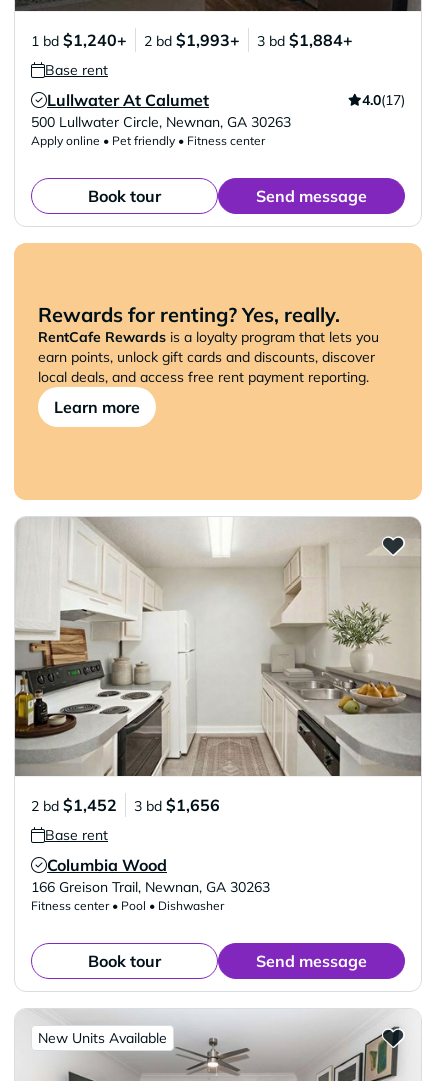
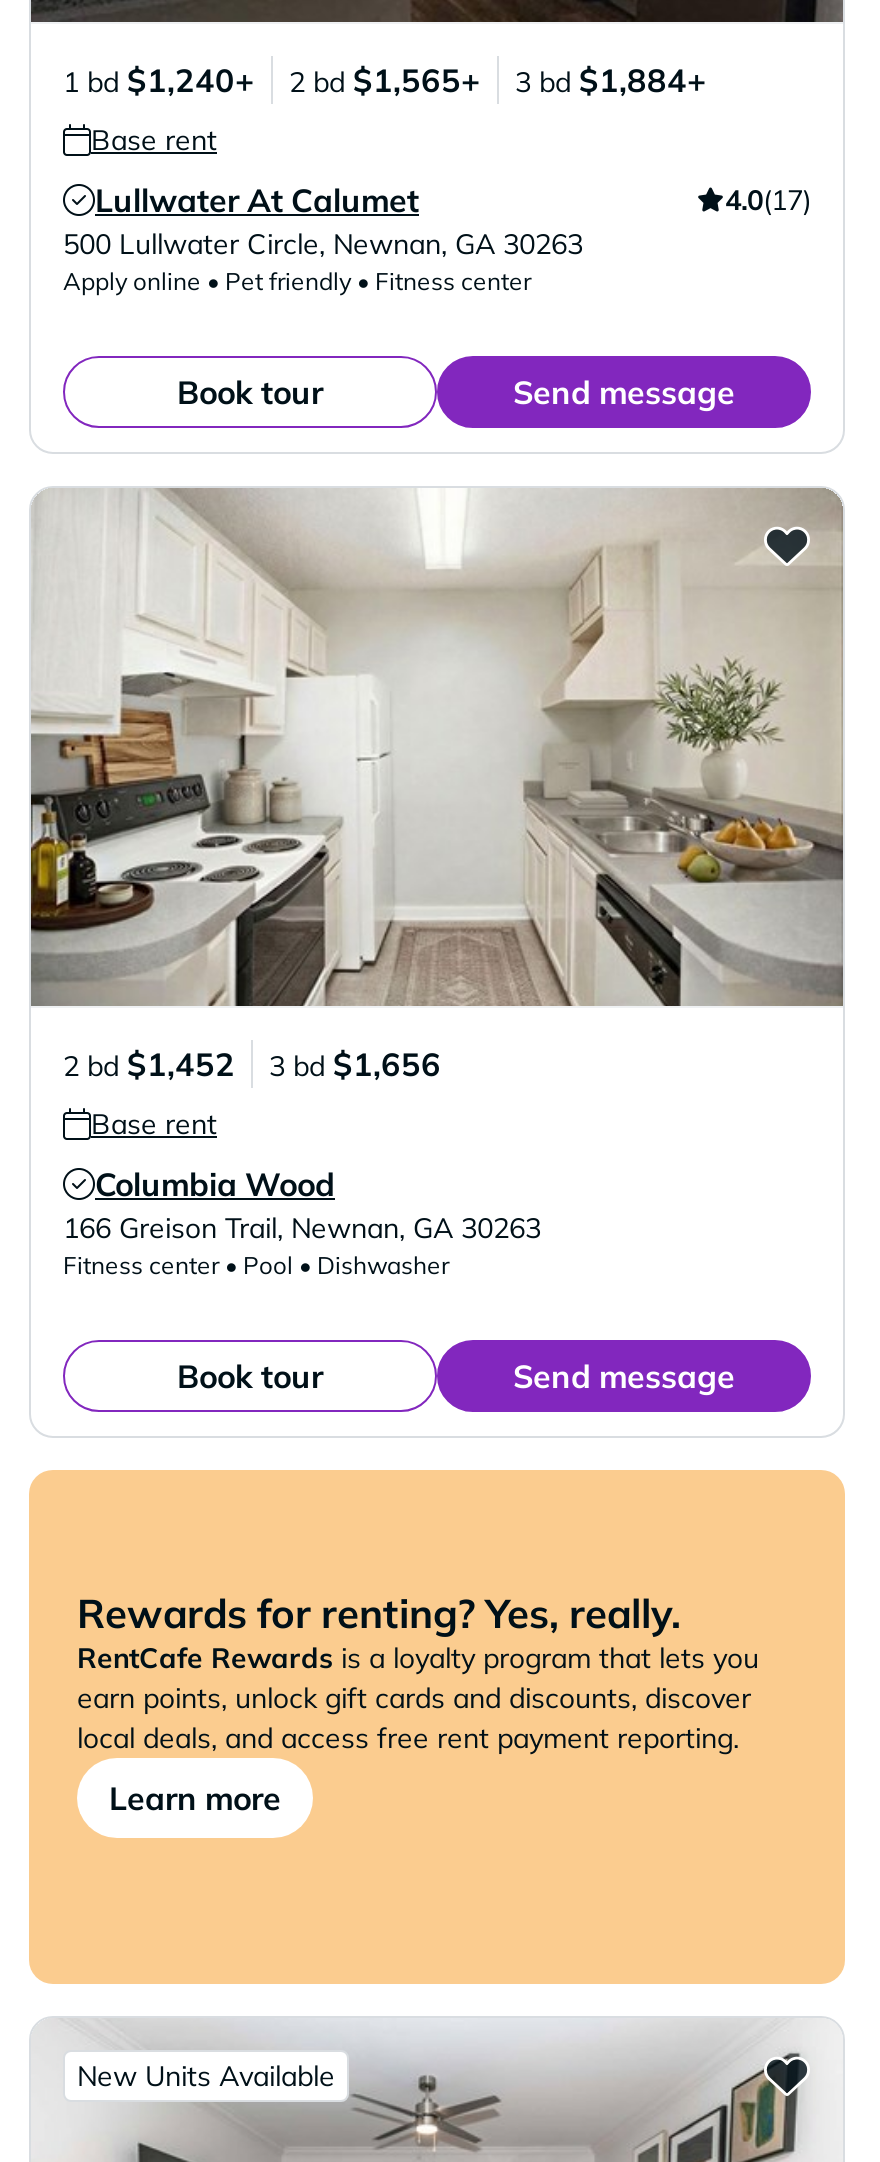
[31,30,353,50] 1 bd $1,240+ 2 bd $1,993+ 3 bd $1,884+ -> [63,60,707,100] 1 bd $1,240+ 2 bd $1,565+ 3 bd $1,884+
moved [14,243,422,500] -> [29,1470,845,1984]: [image] | Rewards for renting? Yes, really. | RentCafe Rewards is a loyalty program that lets you | earn points, unlock gift cards and discounts, discover | local deals, and access free rent payment reporting. | Learn more
moved [13,516,422,970] -> [27,486,845,1395]: [image] | 2 bd $1,452 | 3 bd $1,656 | ... | Book tour | Send message

